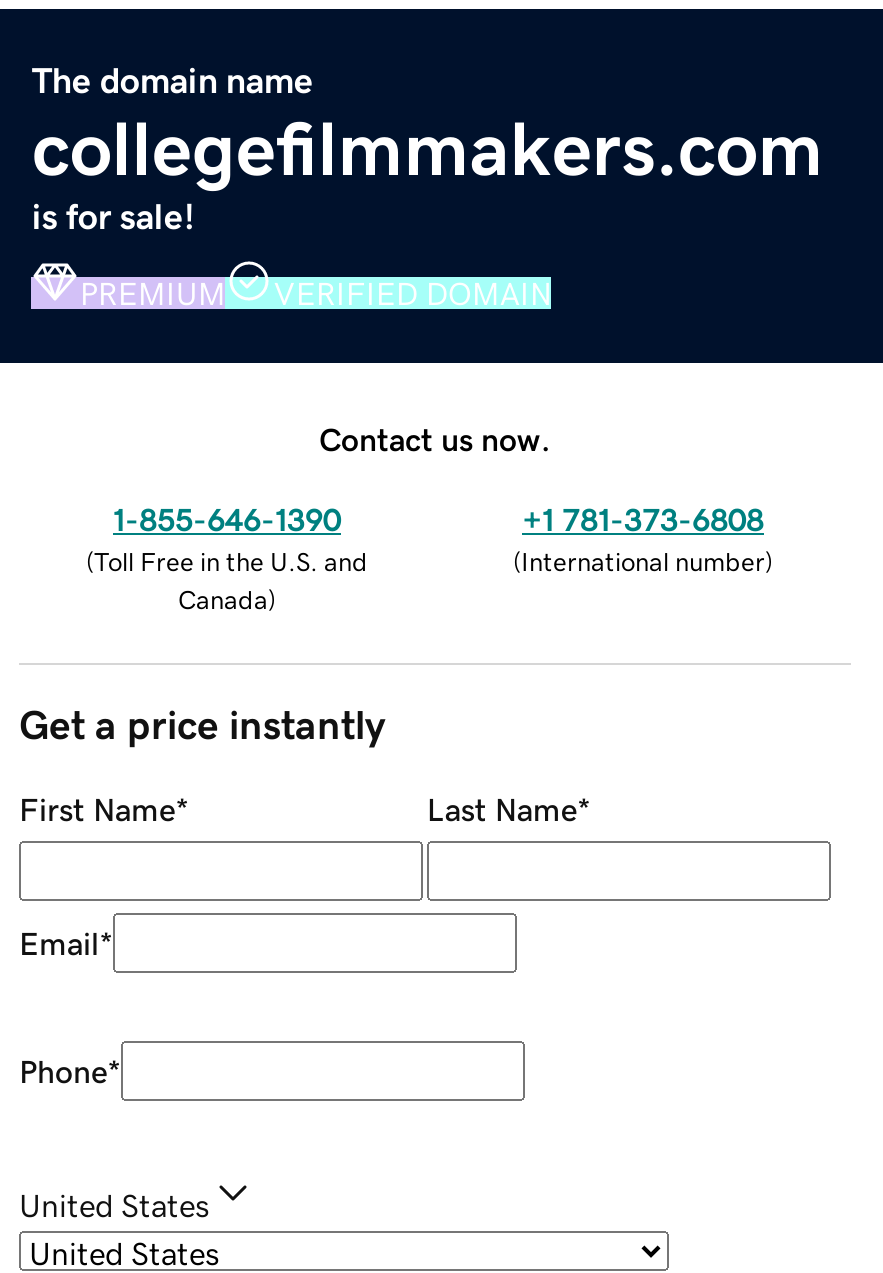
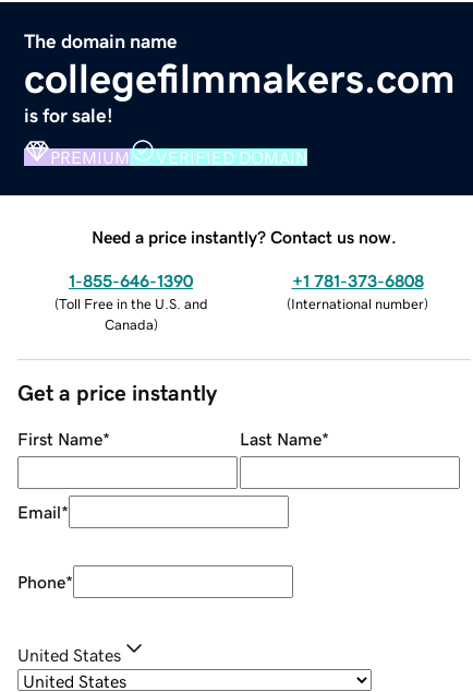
[319,422,551,454] Contact us now. -> [92,228,397,245] Need a price instantly? Contact us now.

